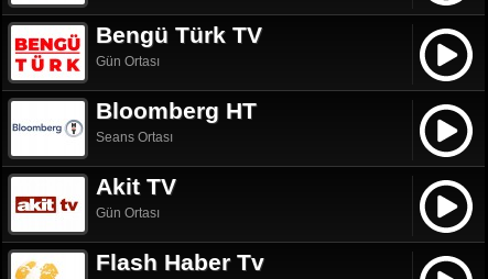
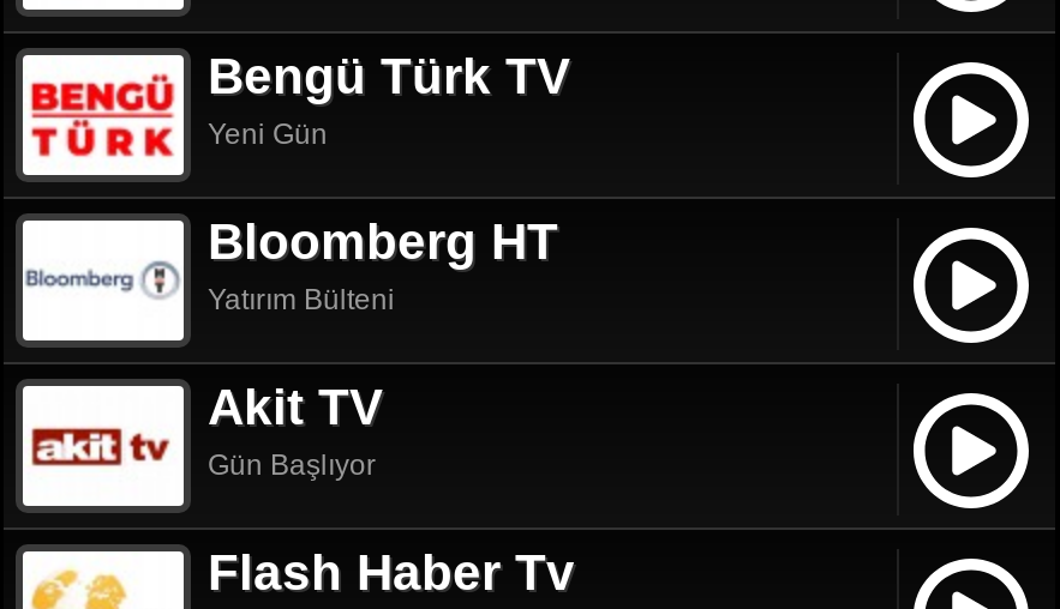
[96,54,160,69] Gün Ortası -> [208,117,328,151] Yeni Gün
[96,130,173,145] Seans Ortası -> [208,283,395,316] Yatırım Bülteni
[96,205,160,221] Gün Ortası -> [208,448,376,482] Gün Başlıyor

